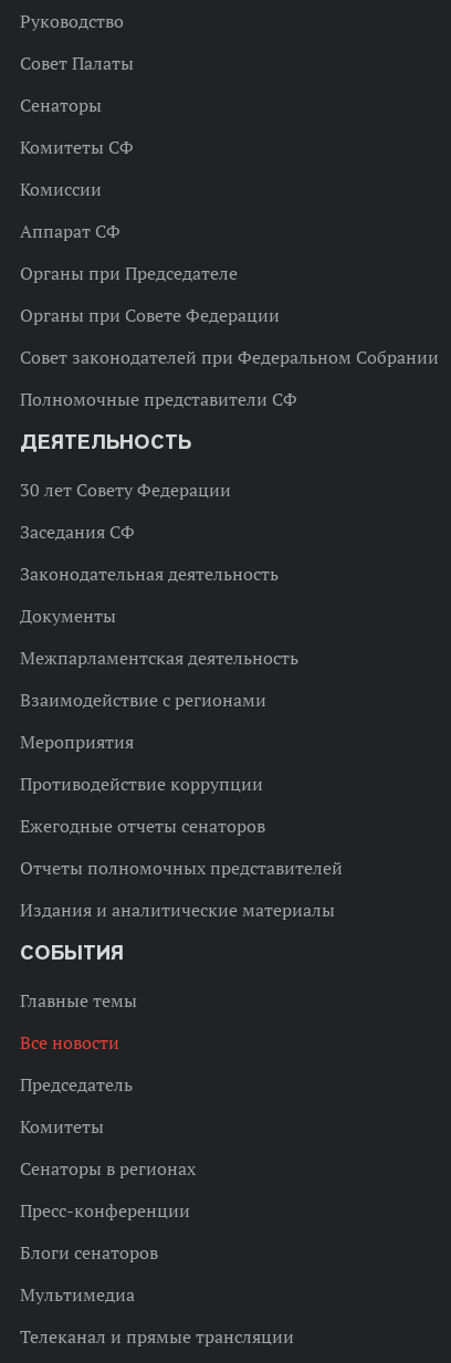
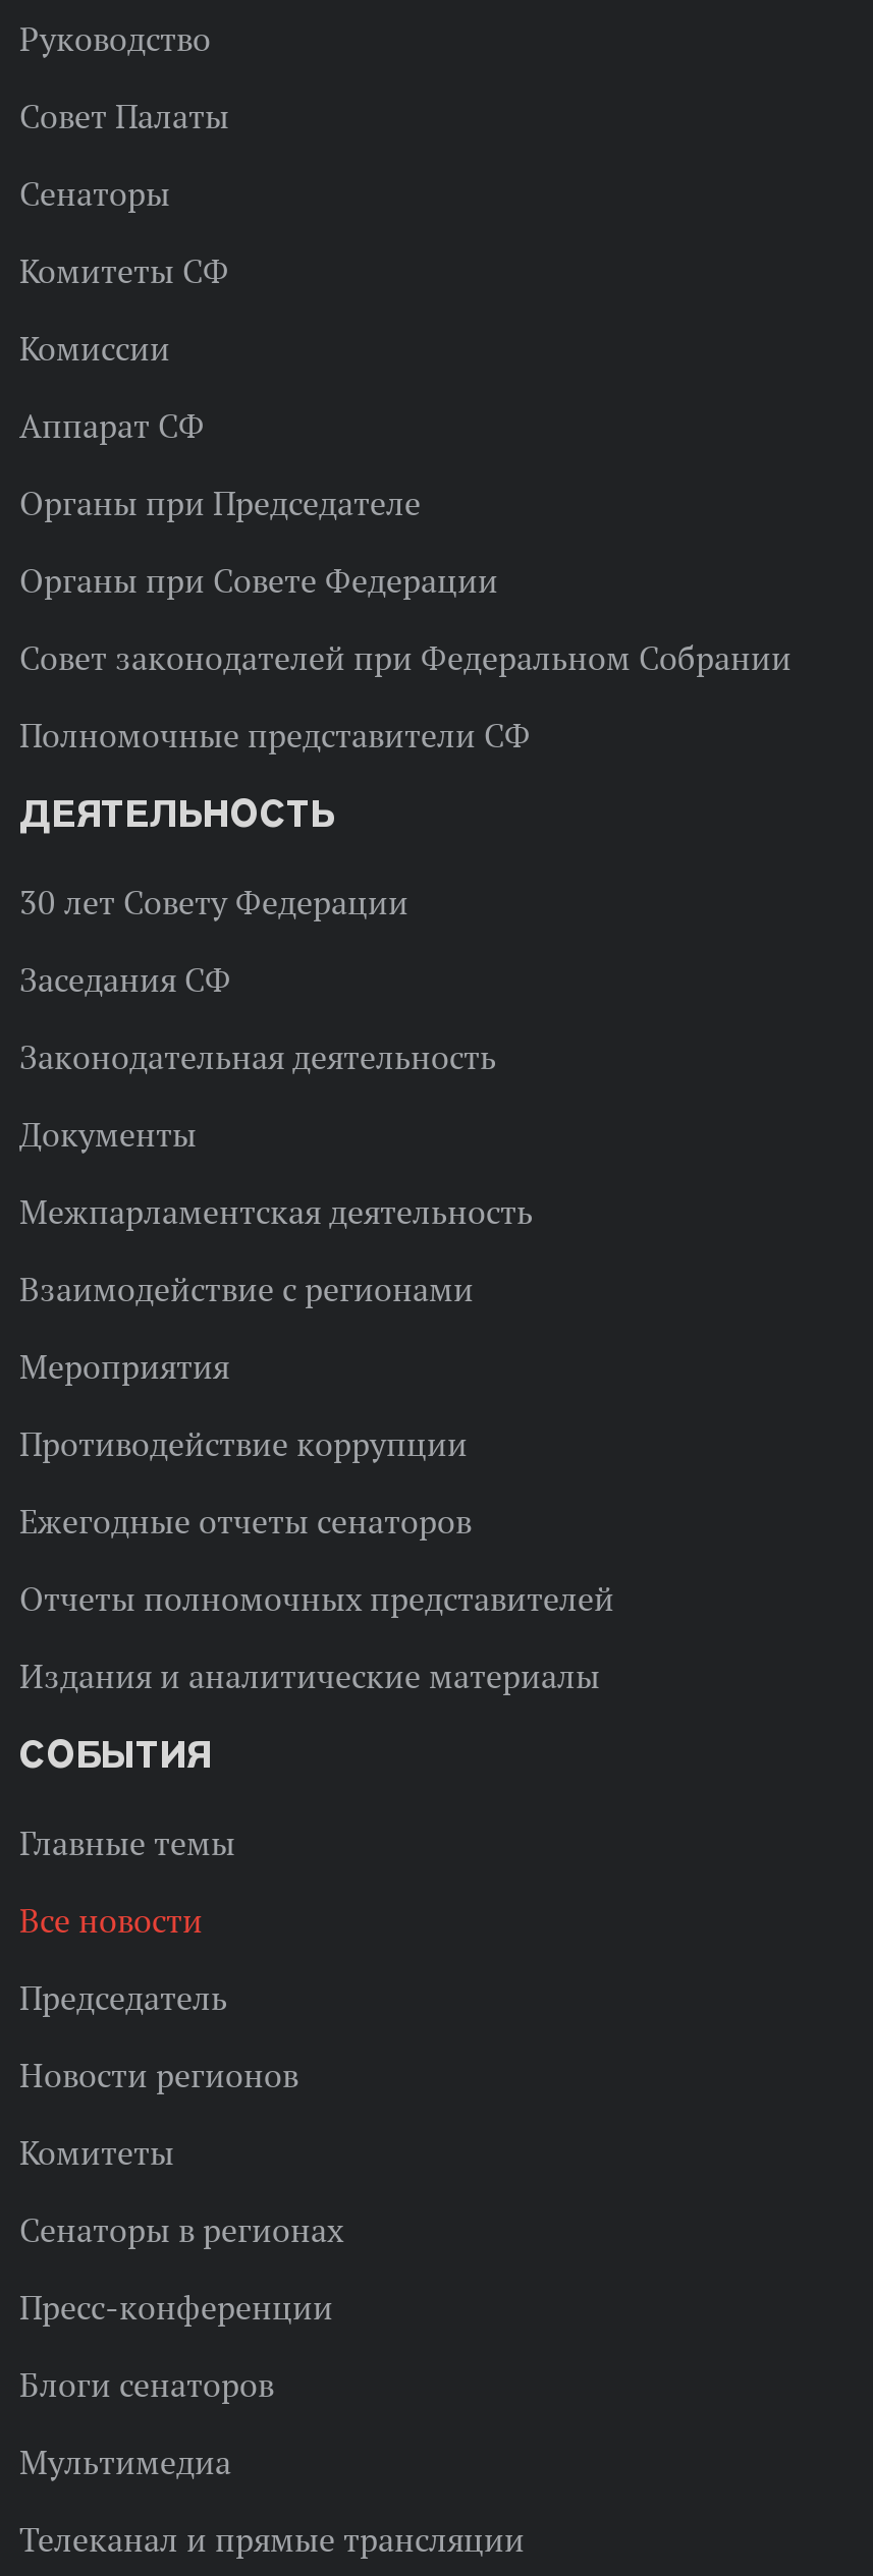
none -> [19,2055,298,2096] Новости регионов

